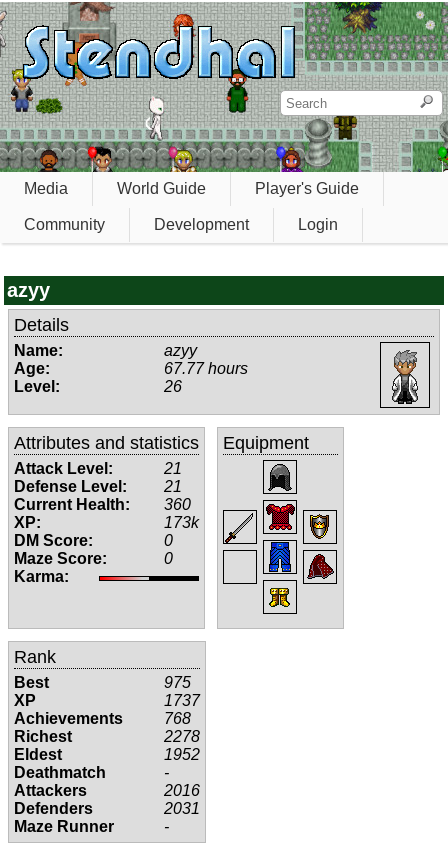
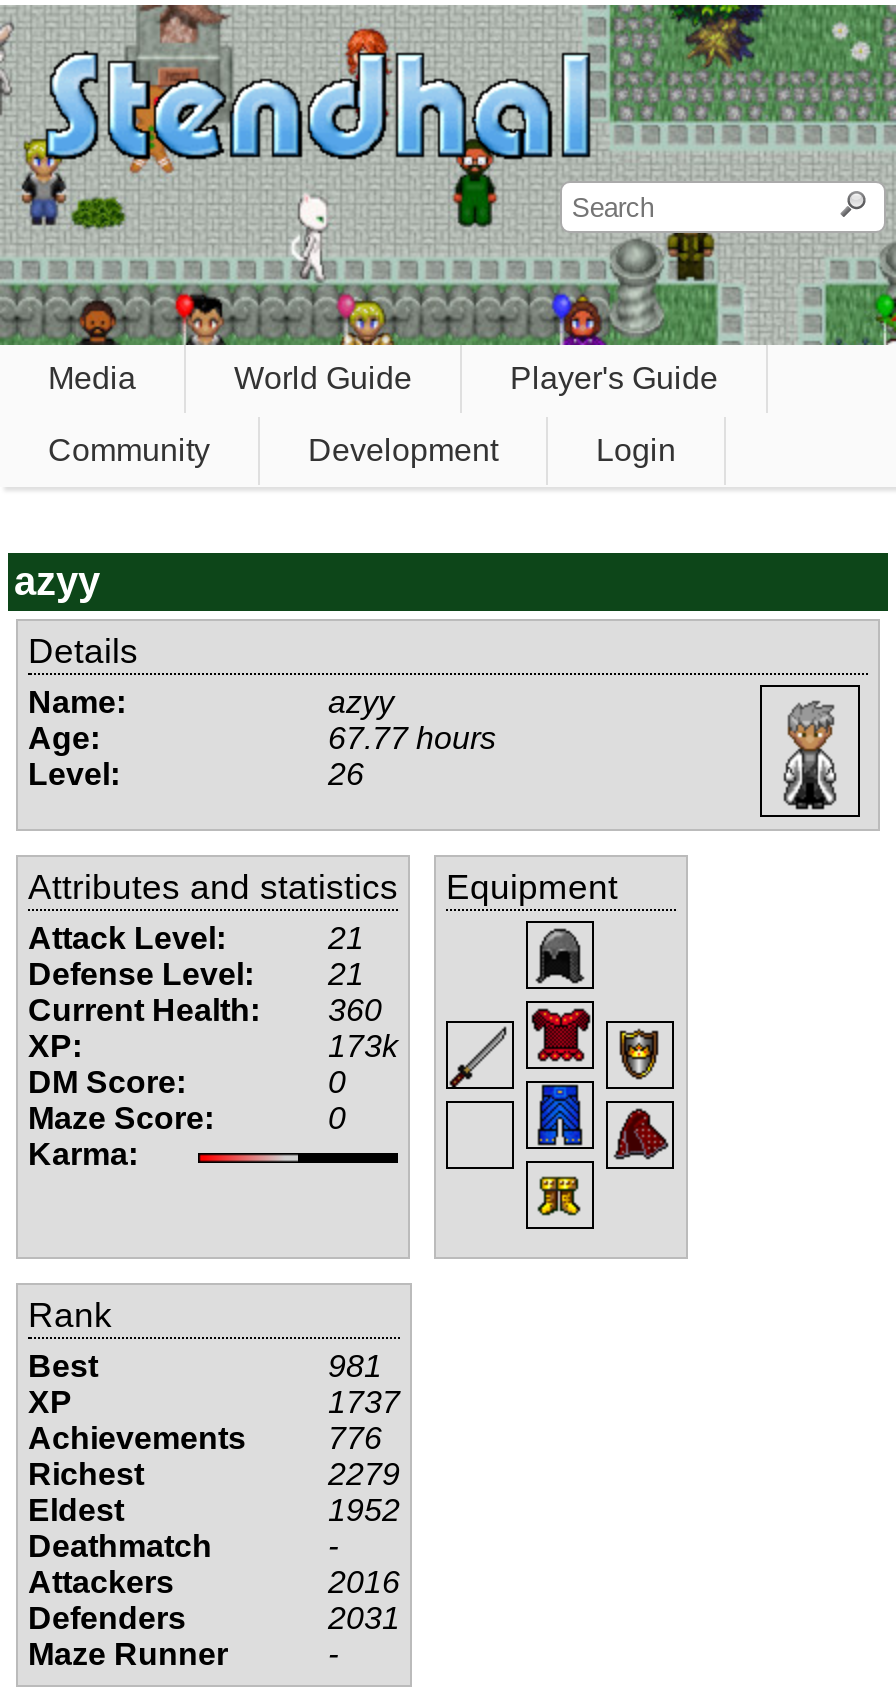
[164,674,191,691] 975 -> [328,1349,382,1383] 981
[164,710,191,727] 768 -> [328,1421,382,1455] 776
[164,728,200,745] 2278 -> [328,1457,400,1491] 2279

